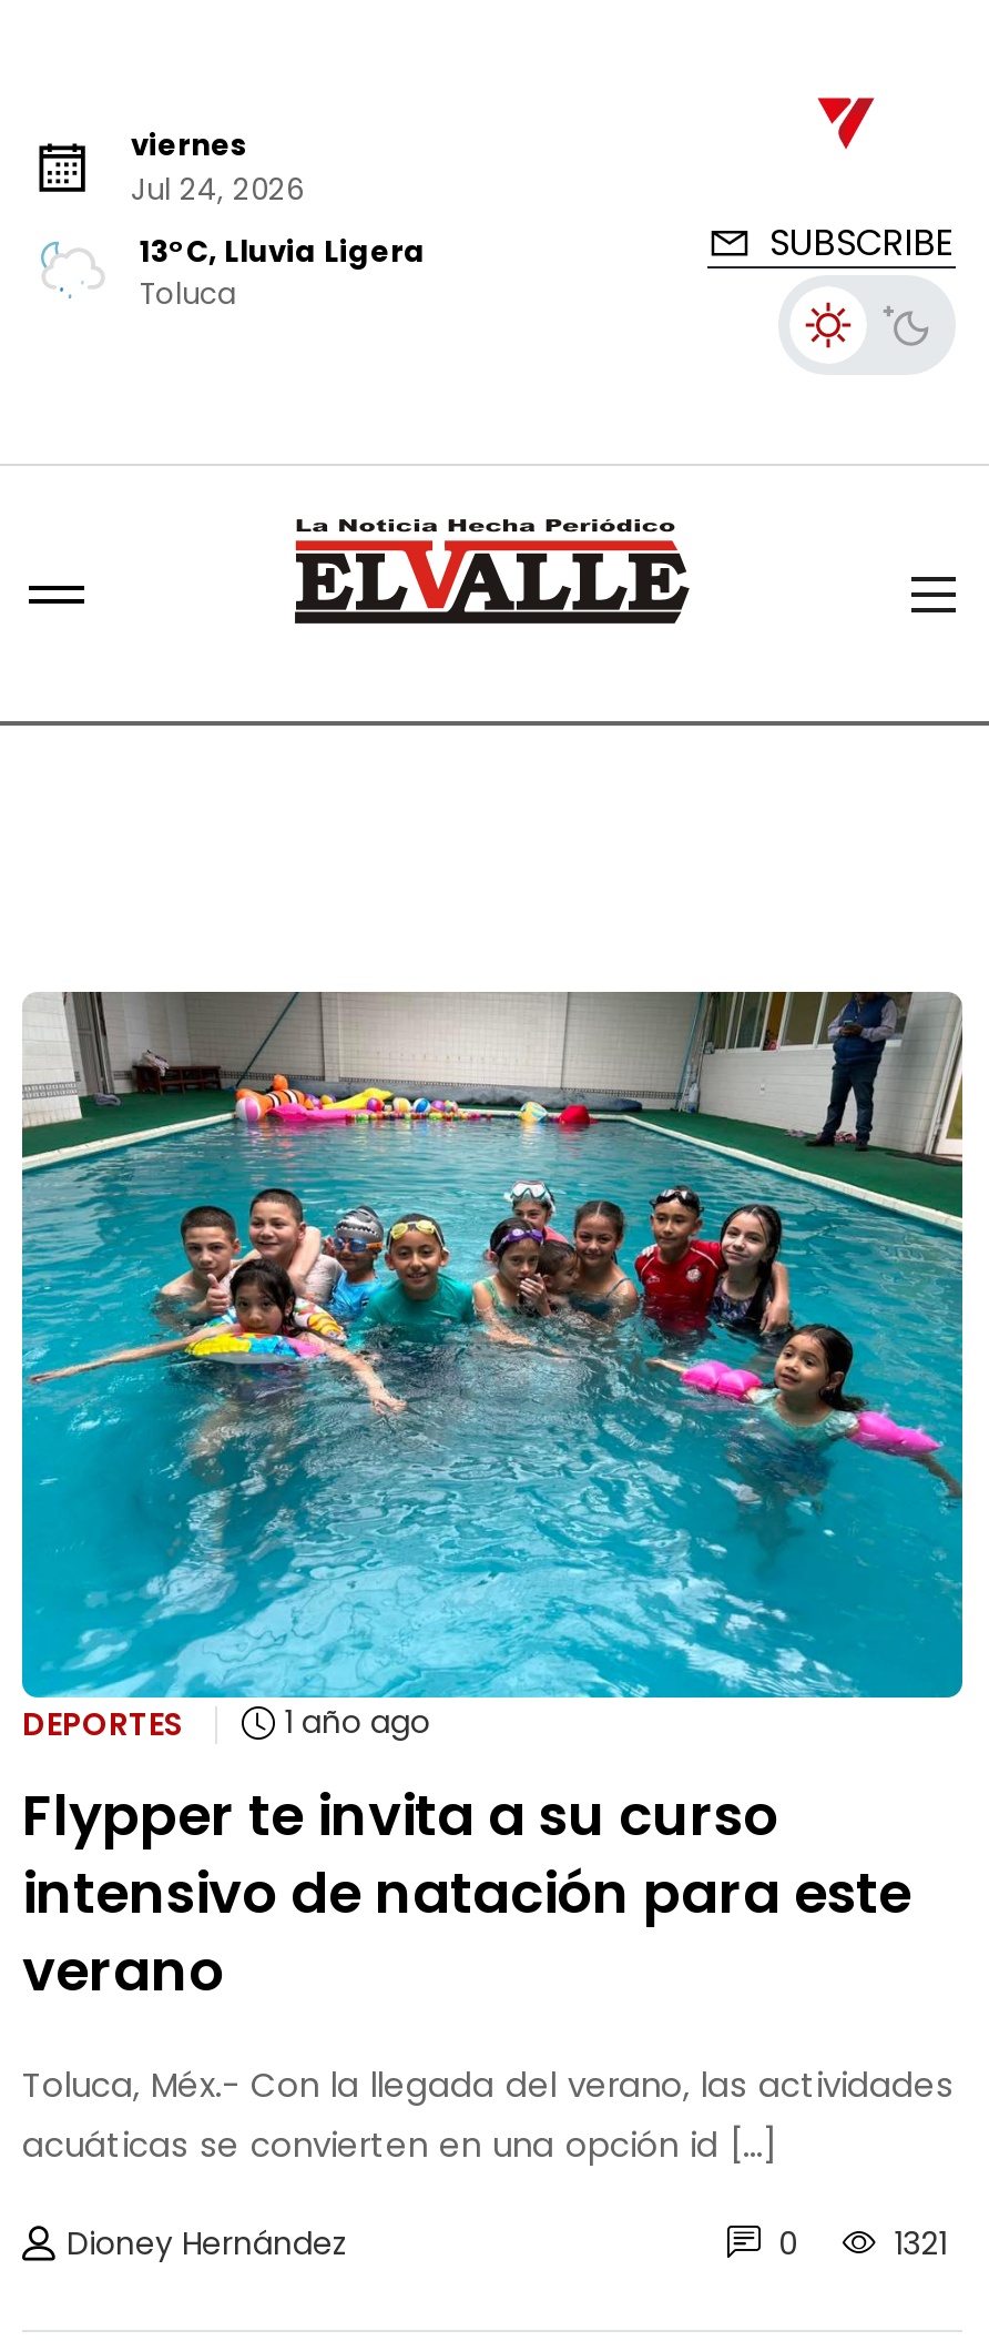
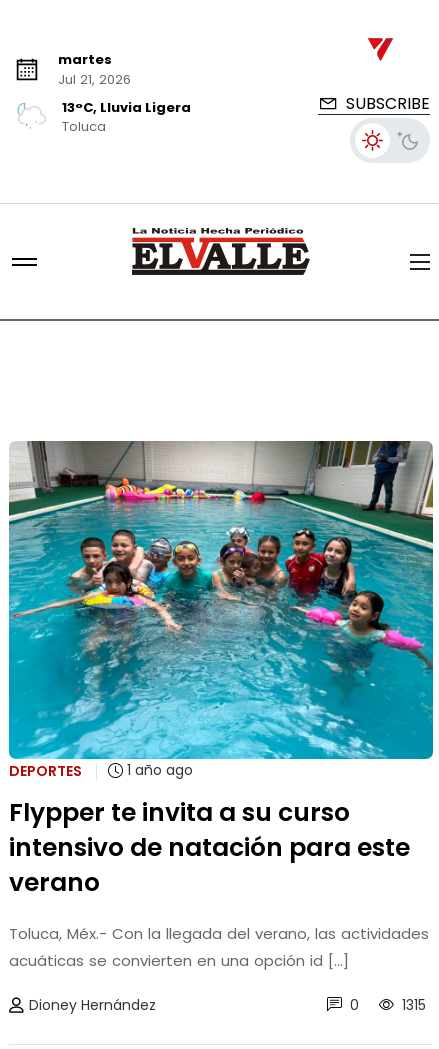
[131,124,304,210] viernes | Jul 24, 2026 -> [58,50,131,89] martes | Jul 21, 2026
[769,2222,947,2266] 0 1321 -> [346,995,426,1015] 0 1315

